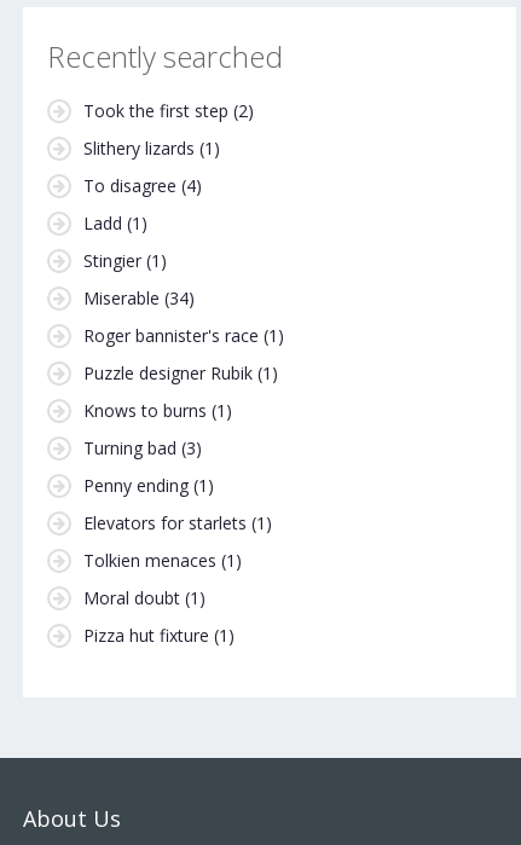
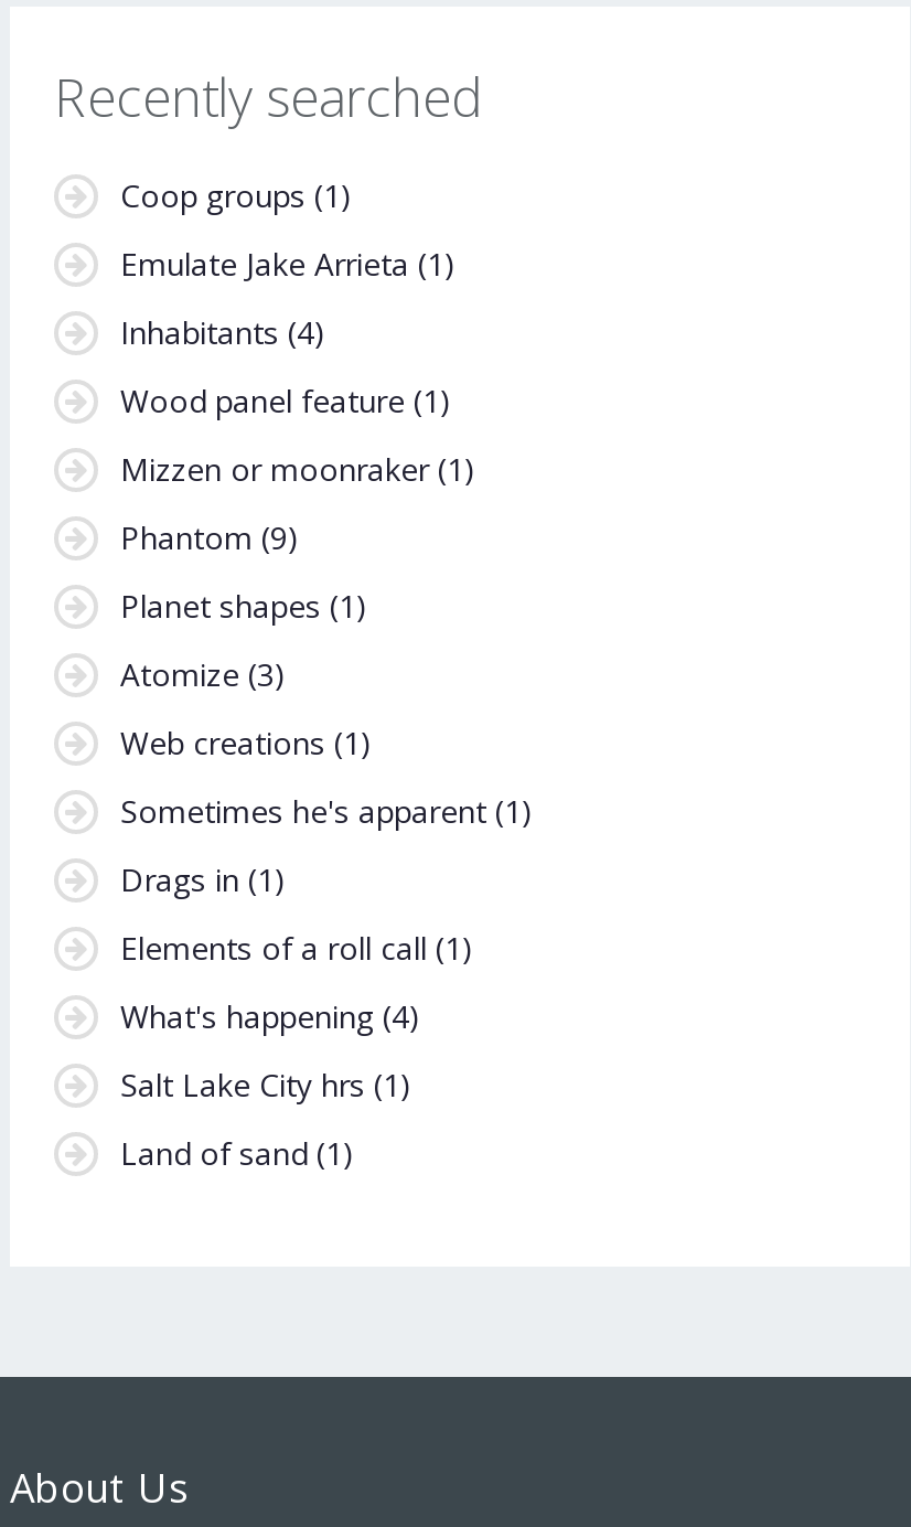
[83,99,254,122] Took the first step (2) -> [120,174,352,216] Coop groups (1)
[83,137,220,160] Slithery lizards (1) -> [120,243,456,285] Emulate Jake Arrieta (1)
[83,174,202,197] To disagree (4) -> [120,311,325,353] Inhabitants (4)
[83,212,147,235] Ladd (1) -> [120,380,451,421] Wood panel feature (1)
[83,249,167,272] Stingier (1) -> [120,448,475,490] Mizzen or moonraker (1)
[83,287,195,309] Miserable (34) -> [120,516,299,558] Phantom (9)
[83,324,284,347] Roger bannister's race (1) -> [120,585,367,627] Planet shapes (1)
[83,361,278,384] Puzzle designer Rubik (1) -> [120,653,286,695] Atomize (3)
[83,399,232,422] Knows to burns (1) -> [120,722,372,763] Web creations (1)
[83,436,202,459] Turning bad (3) -> [120,790,533,832] Sometimes he's apparent (1)
[83,474,214,497] Penny ending (1) -> [120,858,286,900] Drags in (1)
[83,511,272,534] Elevators for starlets (1) -> [120,927,473,969] Elements of a roll call (1)
[83,549,242,572] Tolkien menaces (1) -> [120,995,420,1037] What's happening (4)
[83,586,205,609] Moral doubt (1) -> [120,1064,411,1106] Salt Lake City hrs (1)
[83,624,235,647] Pizza hut fixture (1) -> [120,1132,354,1174] Land of sand (1)

